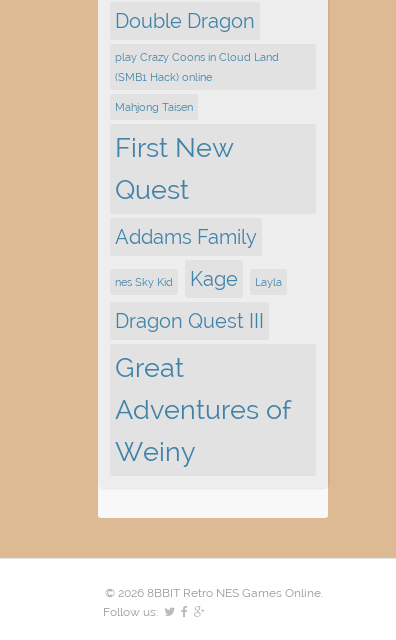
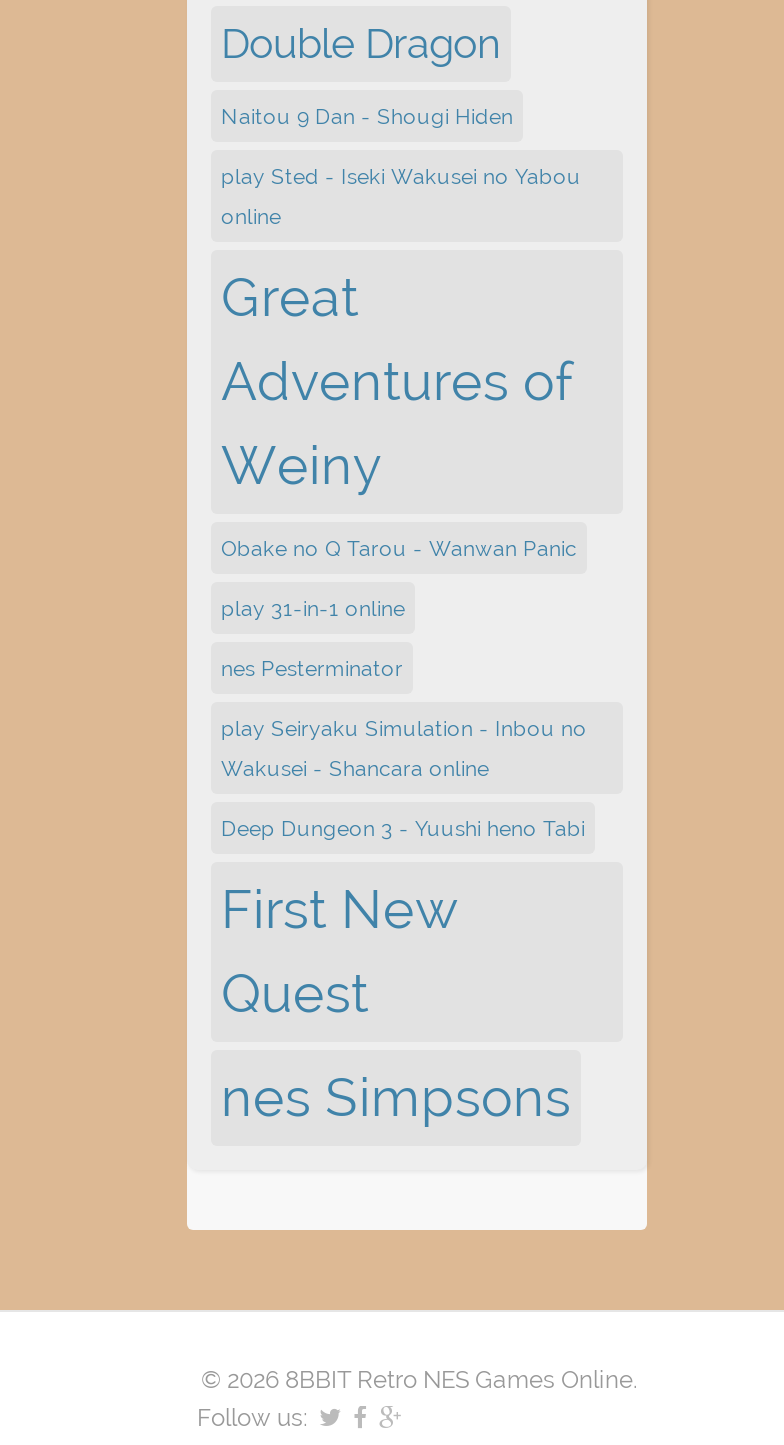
[115,51,282,333] play Crazy Coons in Cloud Land | (SMB1 Hack) online | Mahjong Taisen | Addams Family | nes Sky Kid | Kage | Layla | Dragon Quest III -> [221,104,581,228] Naitou 9 Dan - Shougi Hiden | play Sted - Iseki Wakusei no Yabou | online
moved [115,132,233,205] -> [221,878,457,1024]: First New | Quest
moved [115,352,291,467] -> [221,266,573,496]: Great | Adventures of | Weiny
none -> [221,536,587,1128] Obake no Q Tarou - Wanwan Panic | play 31-in-1 online | nes Pesterminator | play Seiryaku Simulation - Inbou no | Wakusei - Shancara online | Deep Dungeon 3 - Yuushi heno Tabi | nes Simpsons

